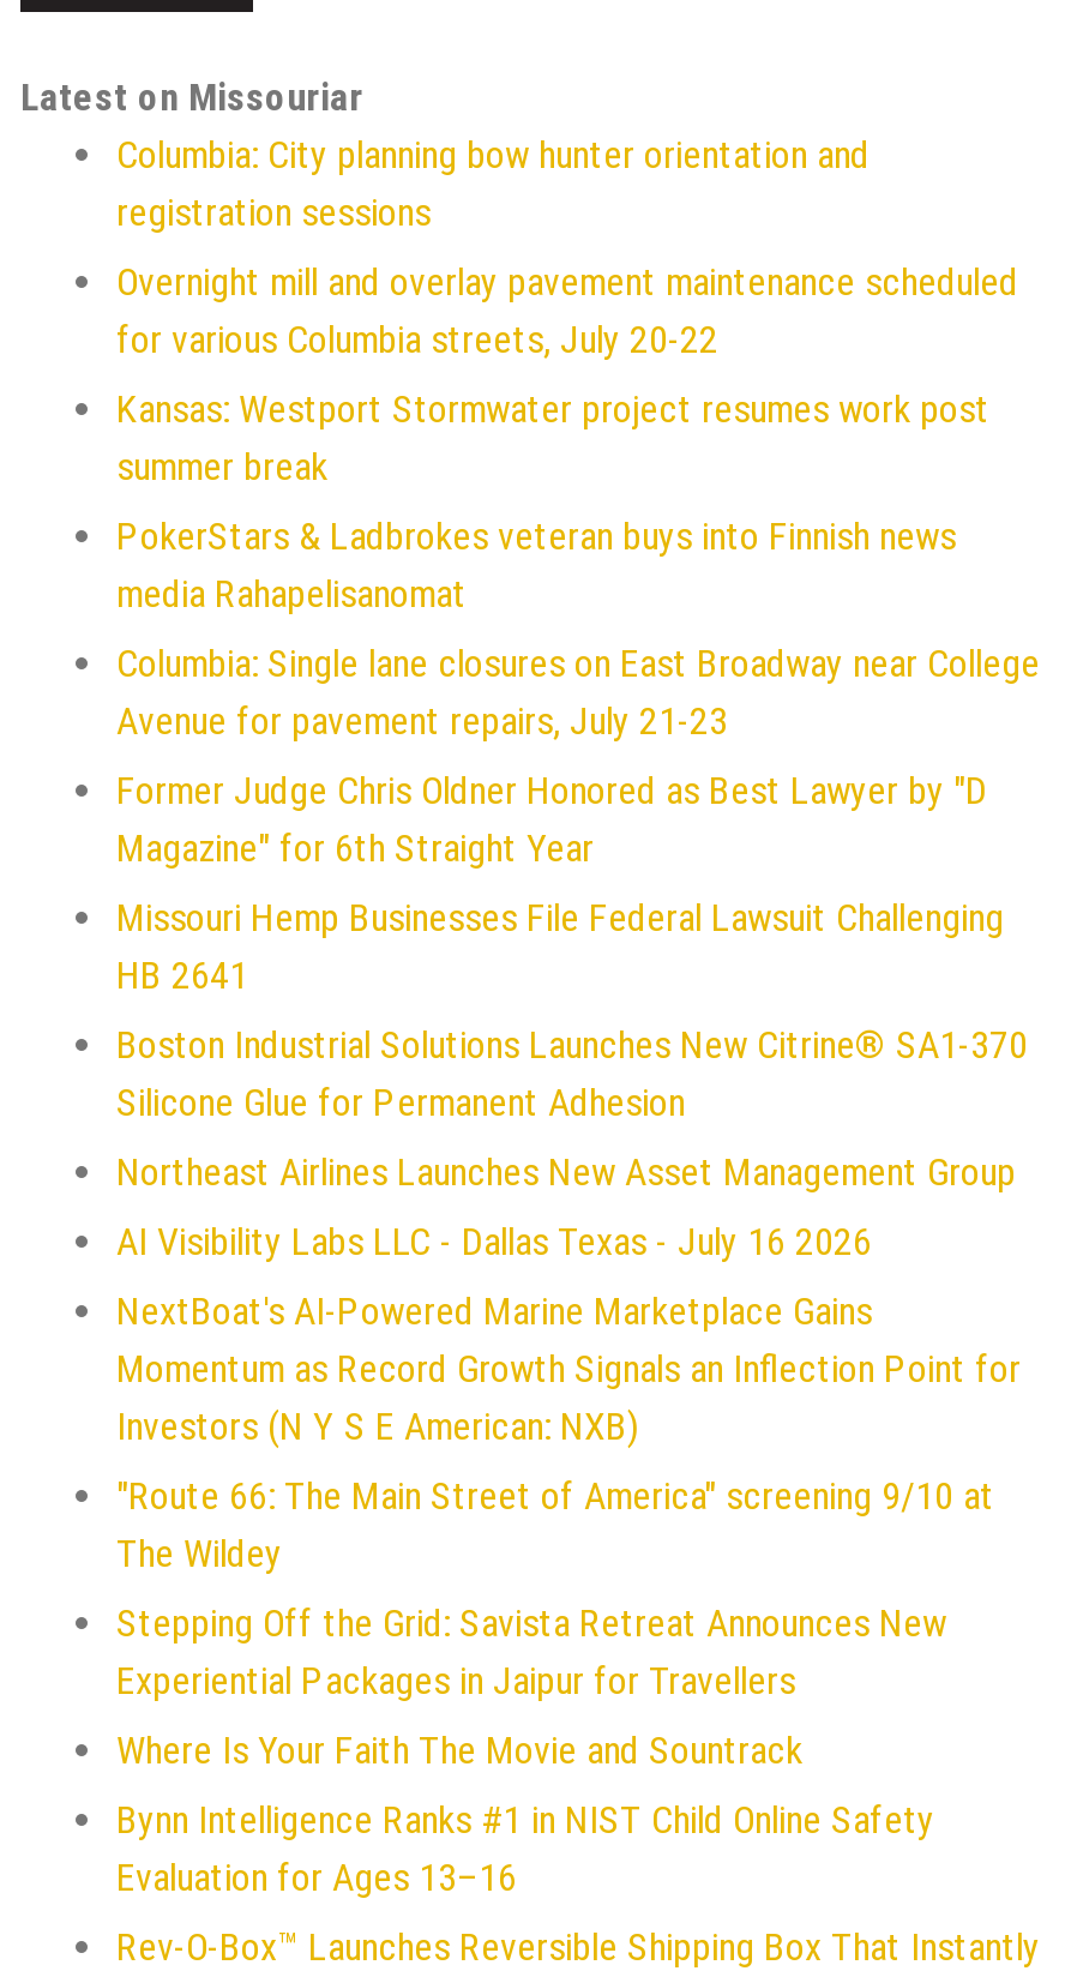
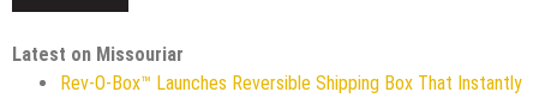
[116,132,1040,1900] Columbia: City planning bow hunter orientation and | registration sessions | Overnight mill and overlay pavement maintenance scheduled | for various Columbia streets, July 20-22 | Kansas: Westport Stormwater project resumes work post | summer break | PokerStars & Ladbrokes veteran buys into Finnish news | media Rahapelisanomat | Columbia: Single lane closures on East Broadway near College | Avenue for pavement repairs, July 21-23 | Former Judge Chris Oldner Honored as Best Lawyer by "D | Magazine" for 6th Straight Year | Missouri Hemp Businesses File Federal Lawsuit Challenging | HB 2641 | Boston Industrial Solutions Launches New Citrine® SA1-370 | Silicone Glue for Permanent Adhesion | Northeast Airlines Launches New Asset Management Group | AI Visibility Labs LLC - Dallas Texas - July 16 2026 | NextBoat's AI-Powered Marine Marketplace Gains | Momentum as Record Growth Signals an Inflection Point for | Investors (N Y S E American: NXB) | "Route 66: The Main Street of America" screening 9/10 at | The Wildey | Stepping Off the Grid: Savista Retreat Announces New | Experiential Packages in Jaipur for Travellers | Where Is Your Faith The Movie and Sountrack | Bynn Intelligence Ranks #1 in NIST Child Online Safety | Evaluation for Ages 13–16 -> none

